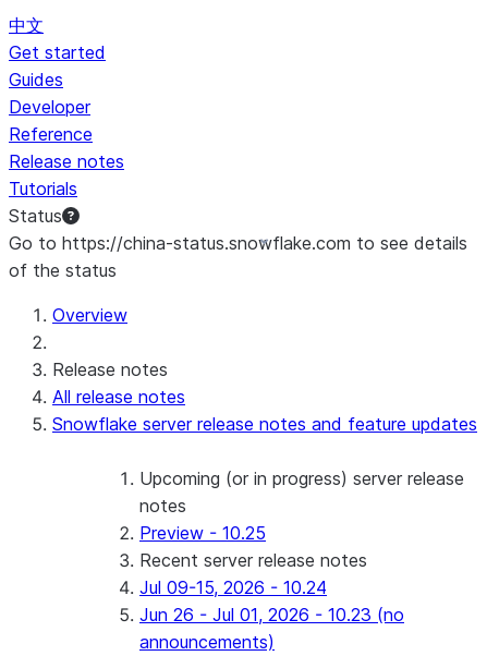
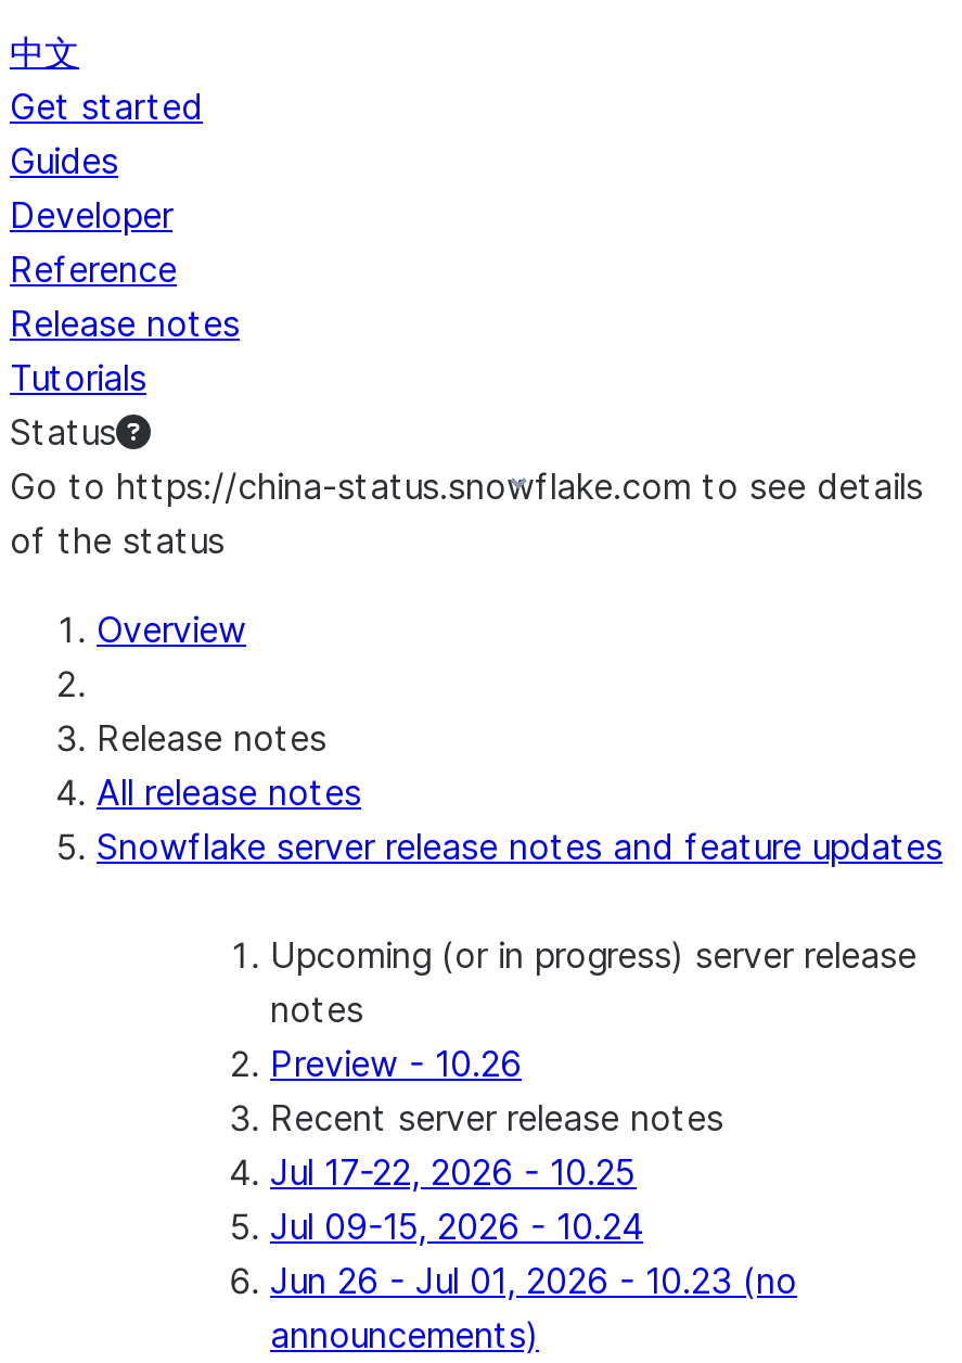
[139,522,266,544] Preview - 10.25 -> [270,1042,522,1085] Preview - 10.26
none -> [270,1150,637,1194] Jul 17-22, 2026 - 10.25

